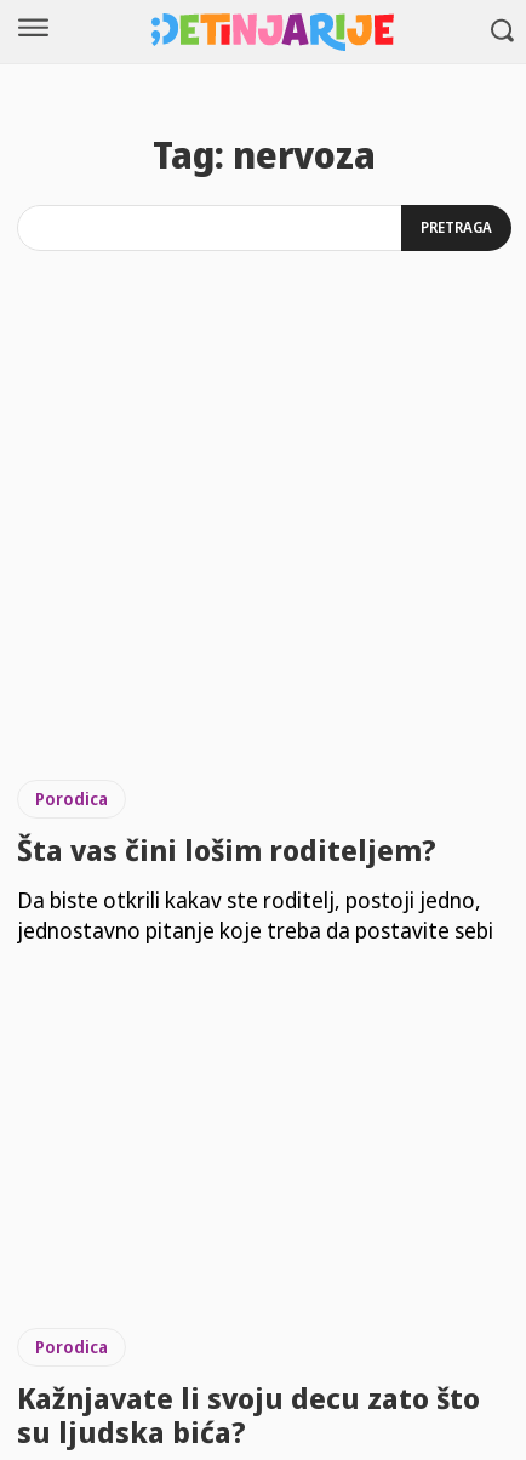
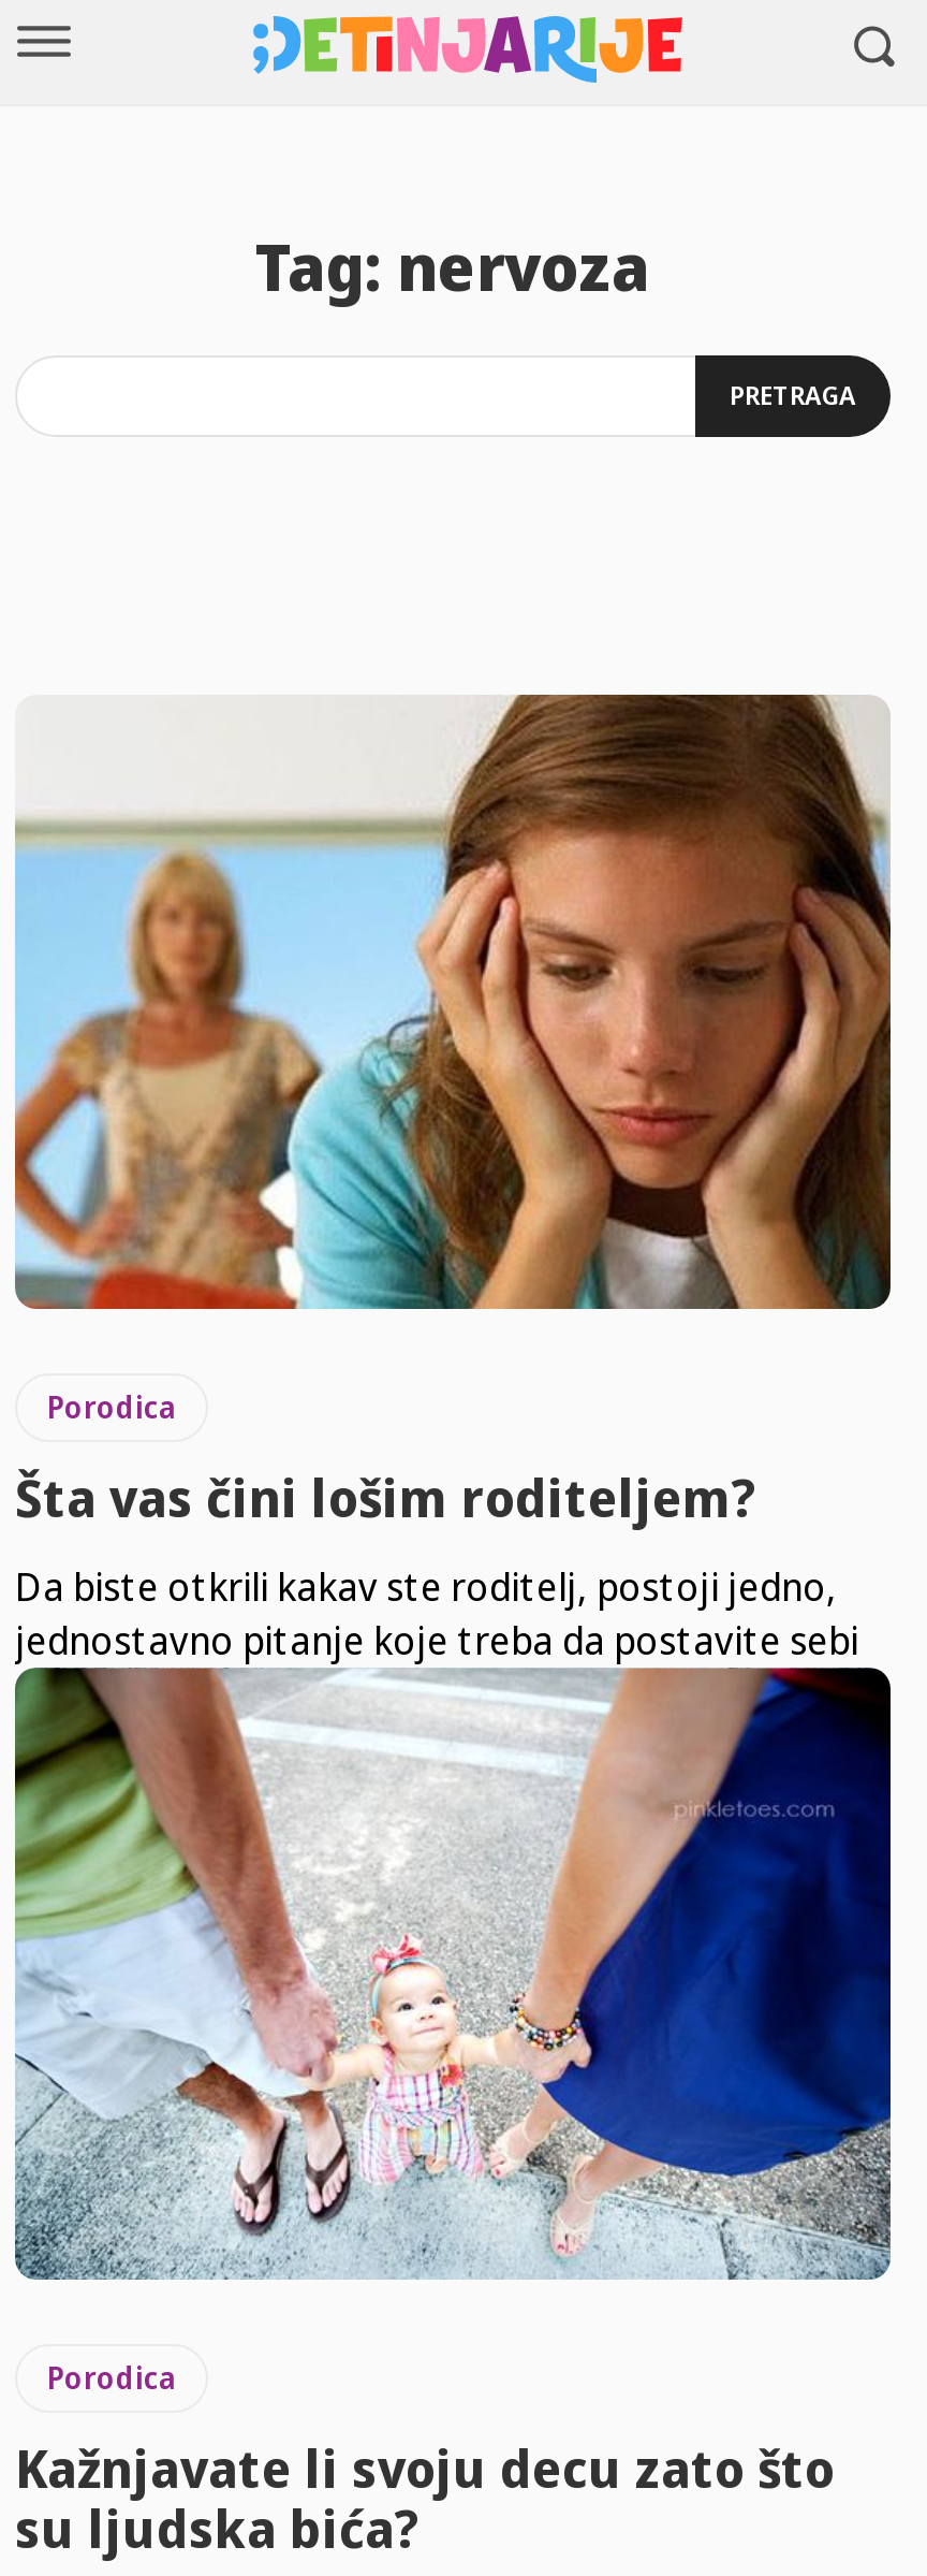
none -> [13,693,893,1311] [image]
none -> [13,1665,893,2282] [image]

